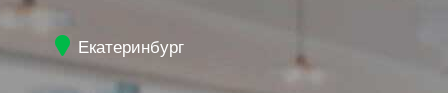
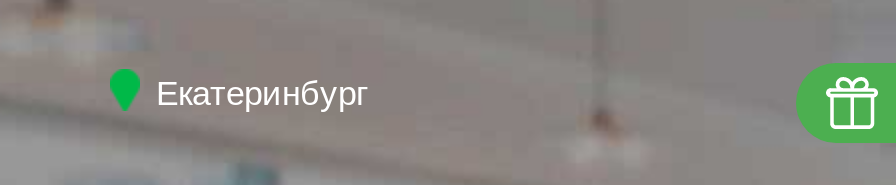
none -> [794,61,890,145] [image]

